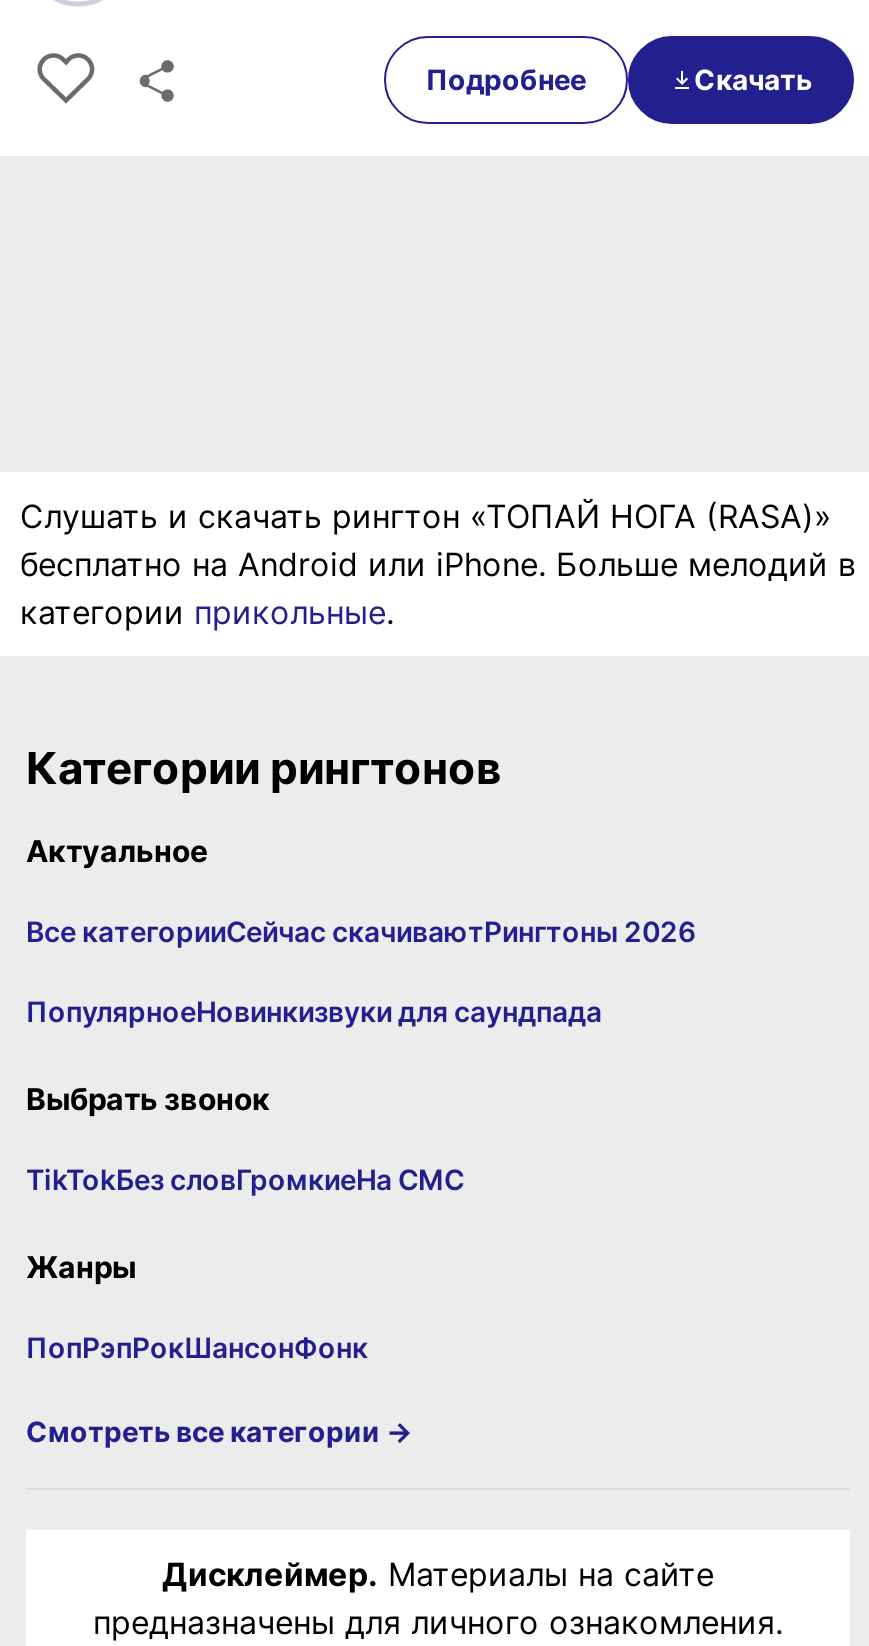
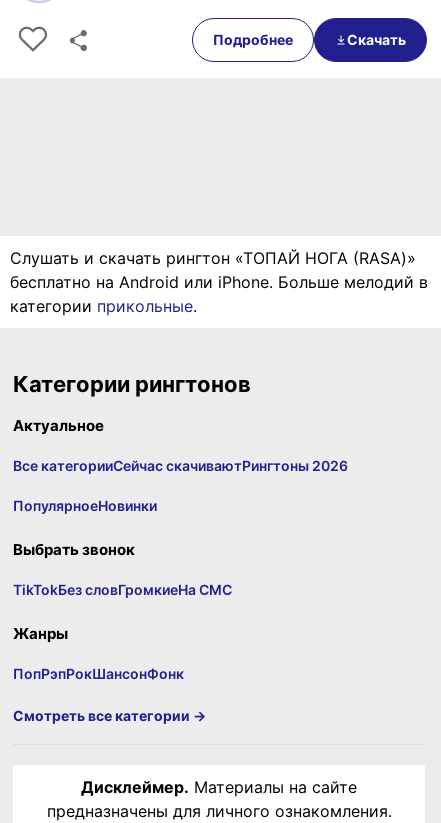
[26,993,602,1027] ПопулярноеНовинкизвуки для саундпада -> [13,496,157,513] ПопулярноеНовинки

